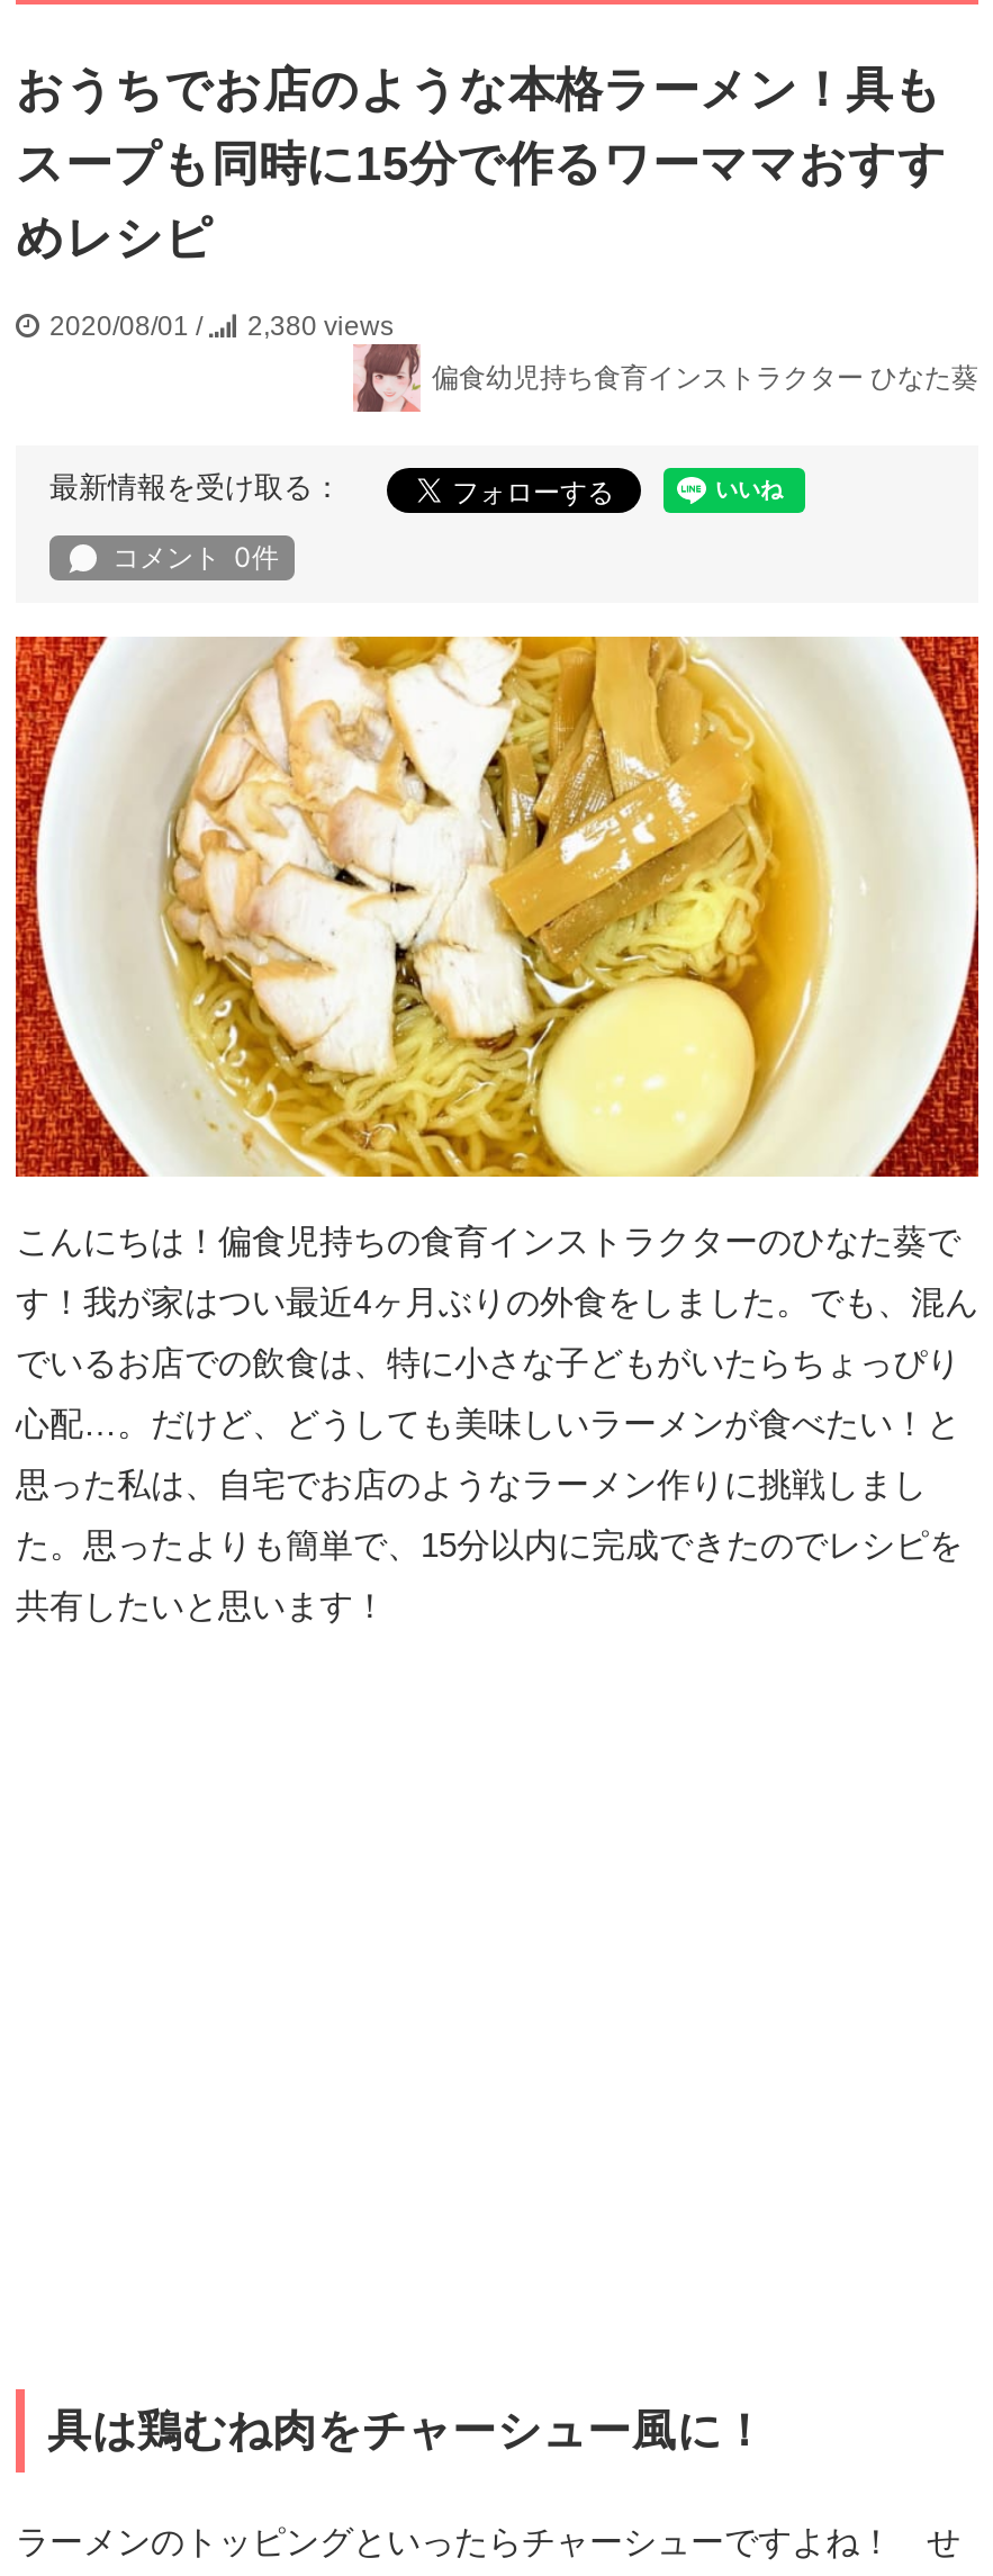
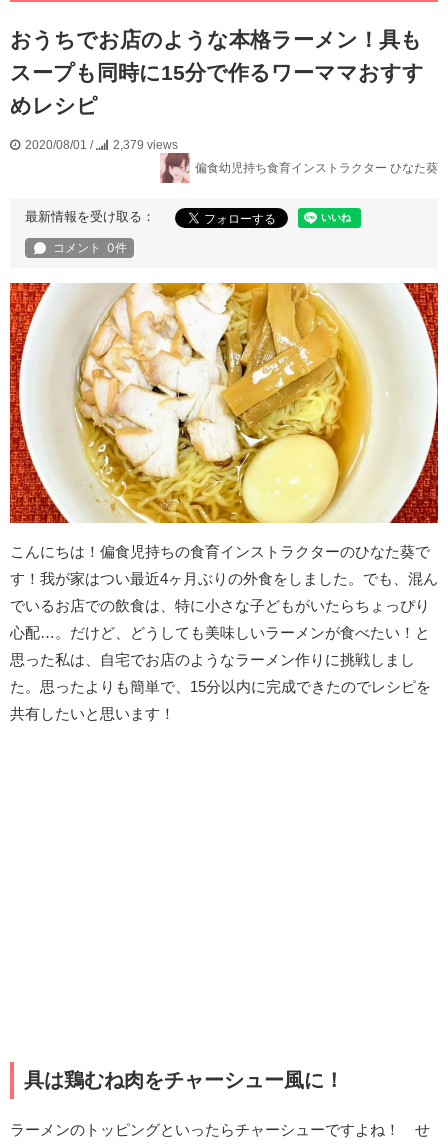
[49,310,394,342] 2020/08/01 / 2,380 views -> [25,138,178,152] 2020/08/01 / 2,379 views

